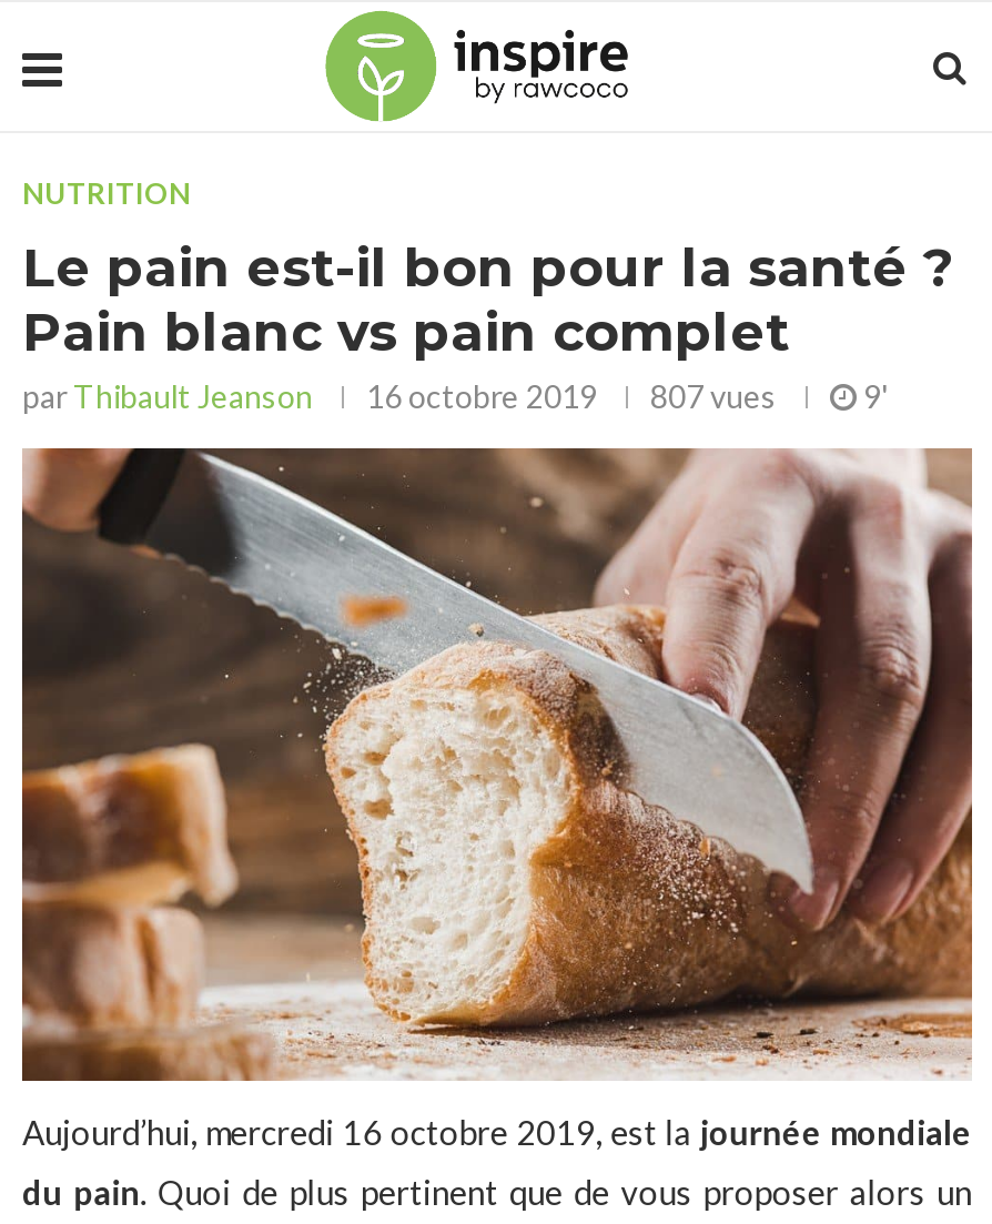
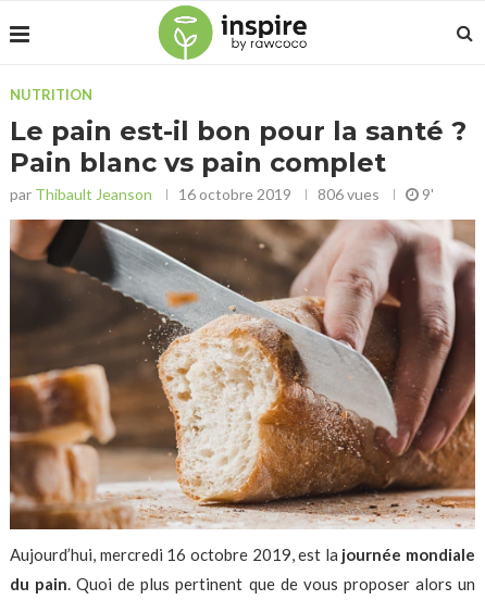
[22,377,777,415] par Thibault Jeanson 16 octobre 2019 807 vues -> [10,185,380,203] par Thibault Jeanson 16 octobre 2019 806 vues

